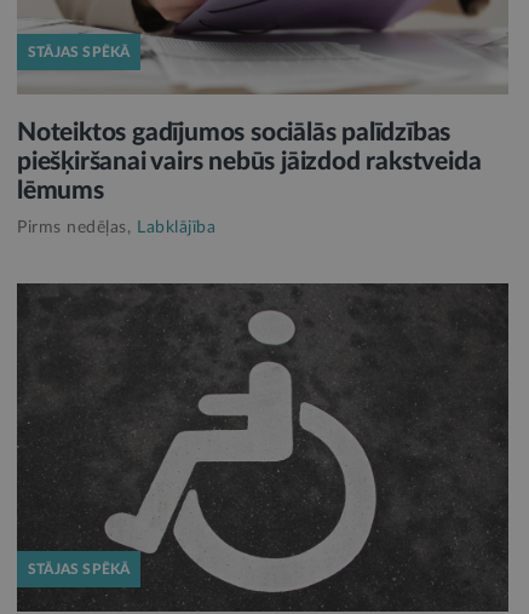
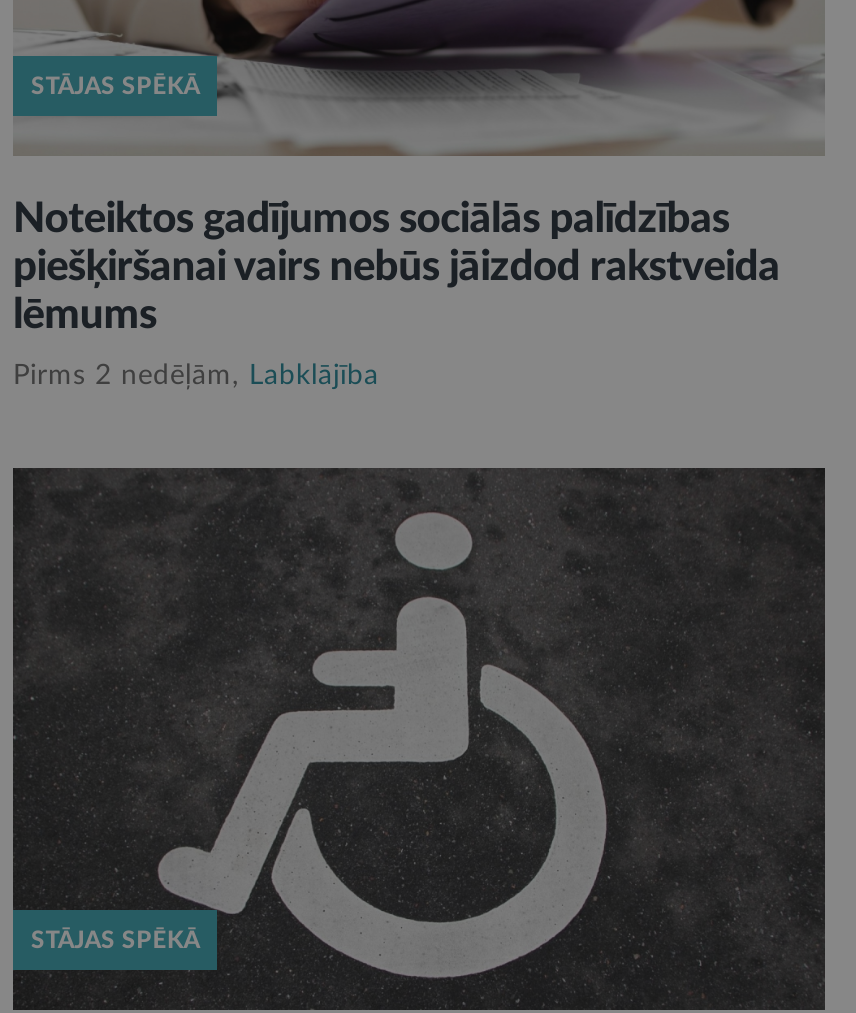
[17,220,215,237] Pirms nedēļas, Labklājība -> [13,363,379,391] Pirms 2 nedēļām, Labklājība

